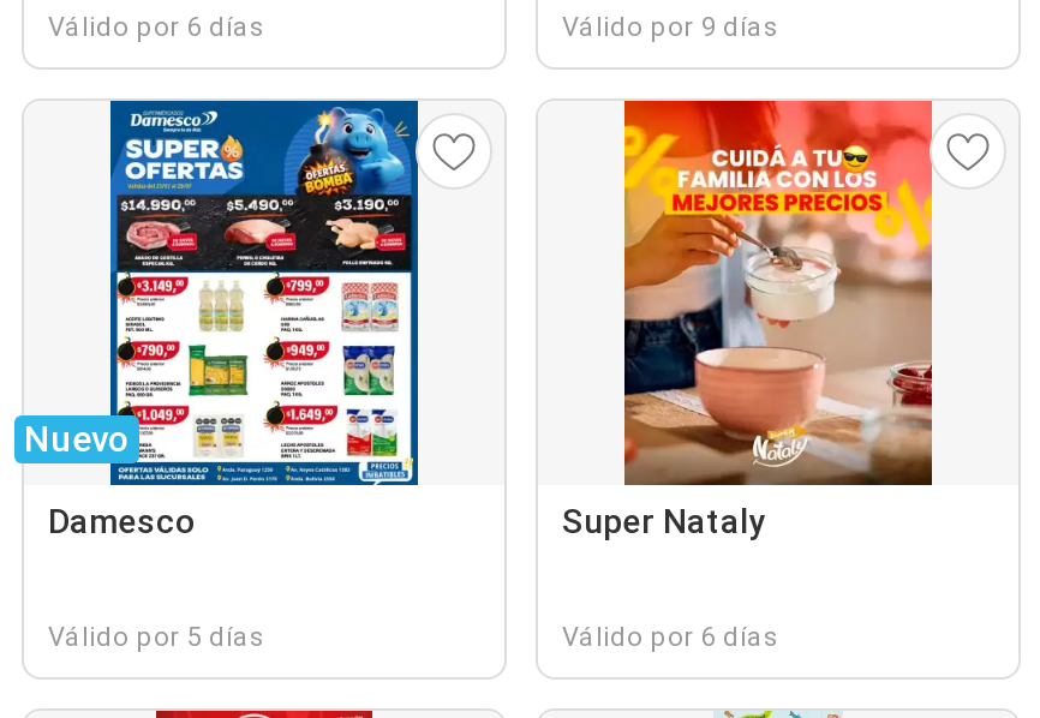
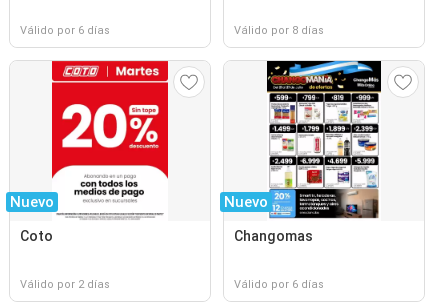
[562,12,778,43] Válido por 9 días -> [234,24,324,37] Válido por 8 días
[48,98,420,653] [image] | Damesco | Válido por 5 días -> [20,60,174,291] [image] | Coto | Válido por 2 días
[562,98,934,540] [image] | Super Nataly -> [224,60,388,244] [image] | Nuevo | Changomas

